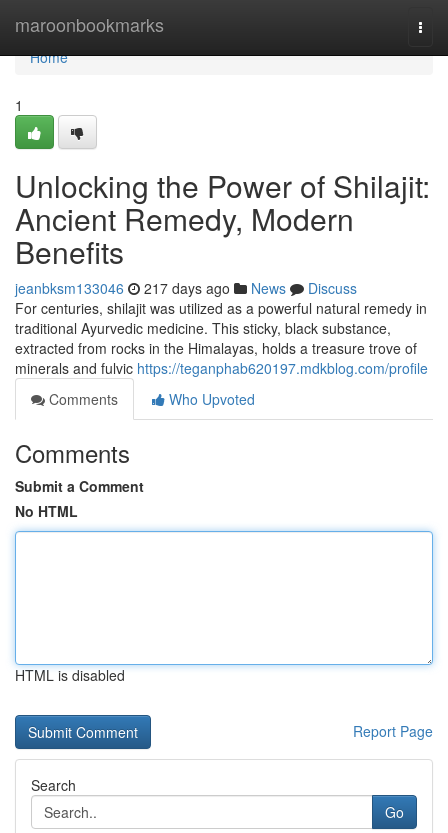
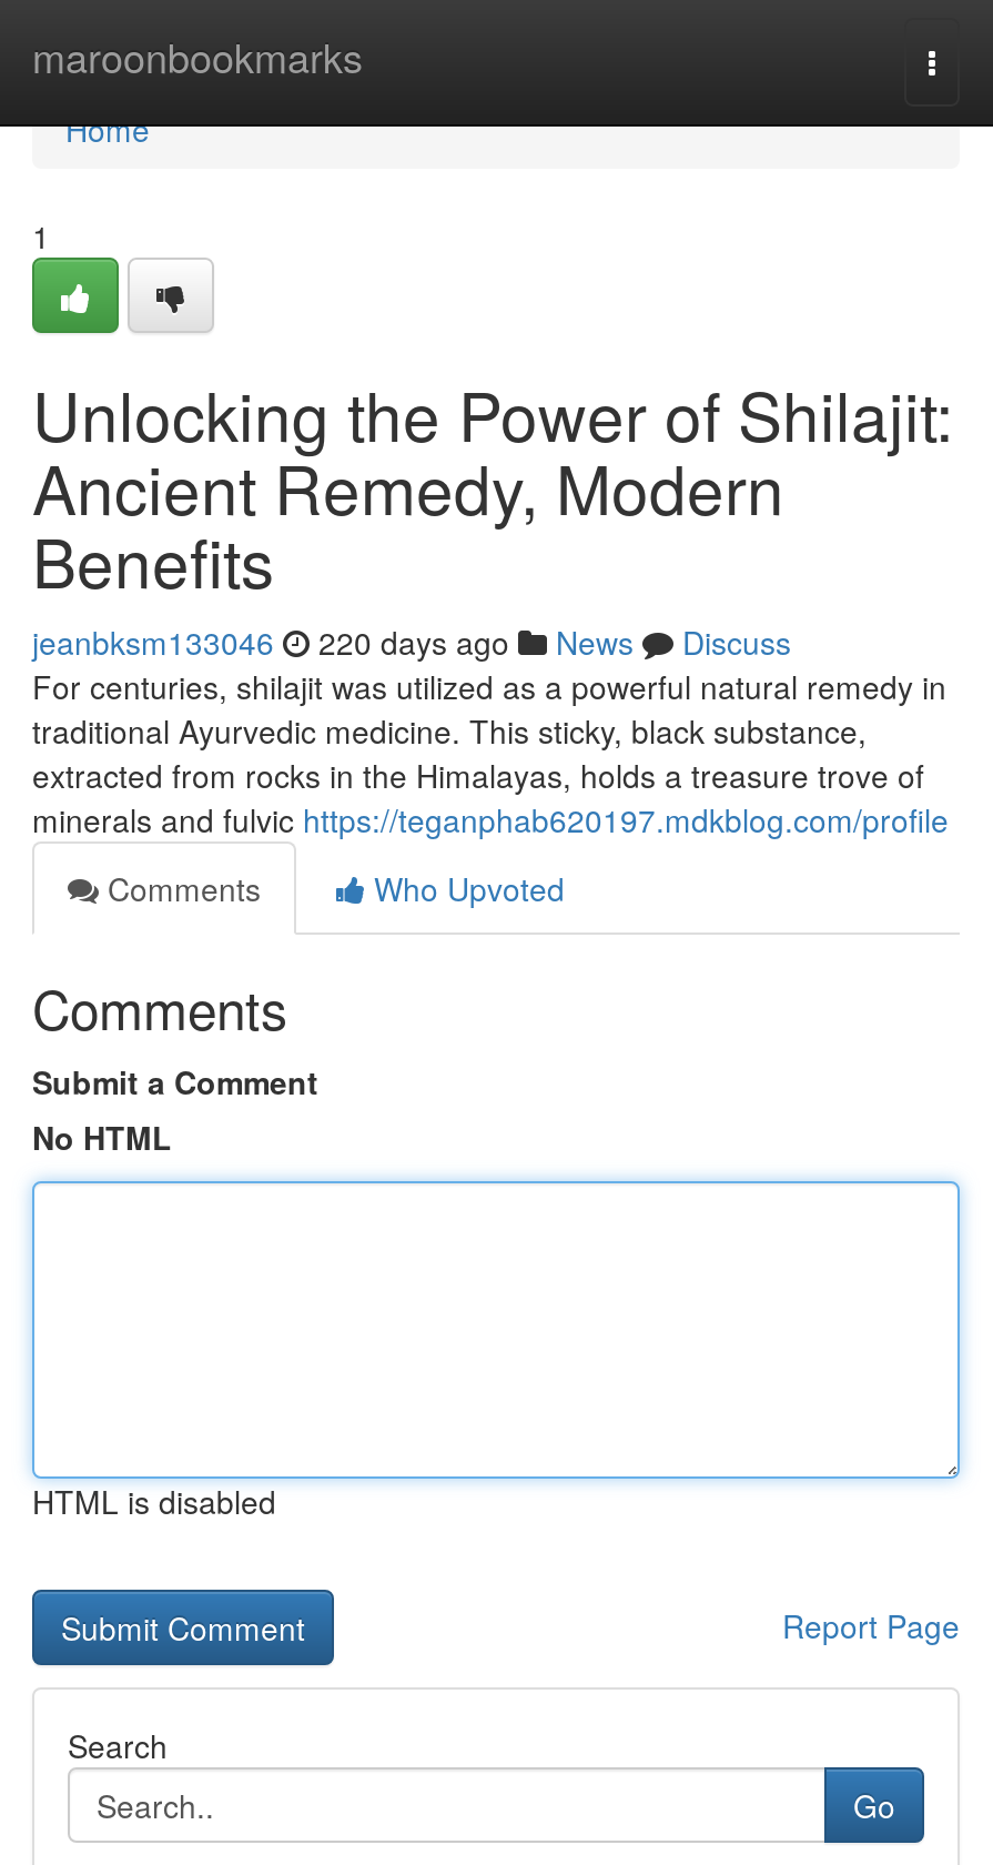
[15,278,357,298] jeanbksm133046 217 days ago News Discuss -> [32,619,791,664] jeanbksm133046 220 days ago News Discuss

